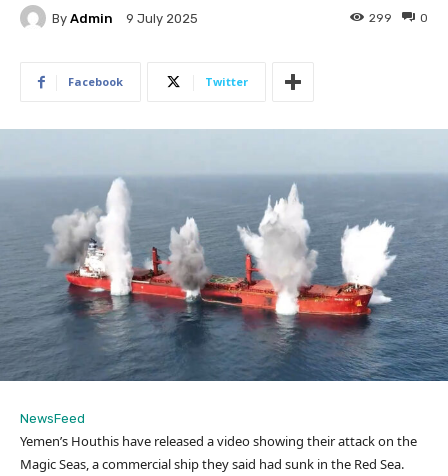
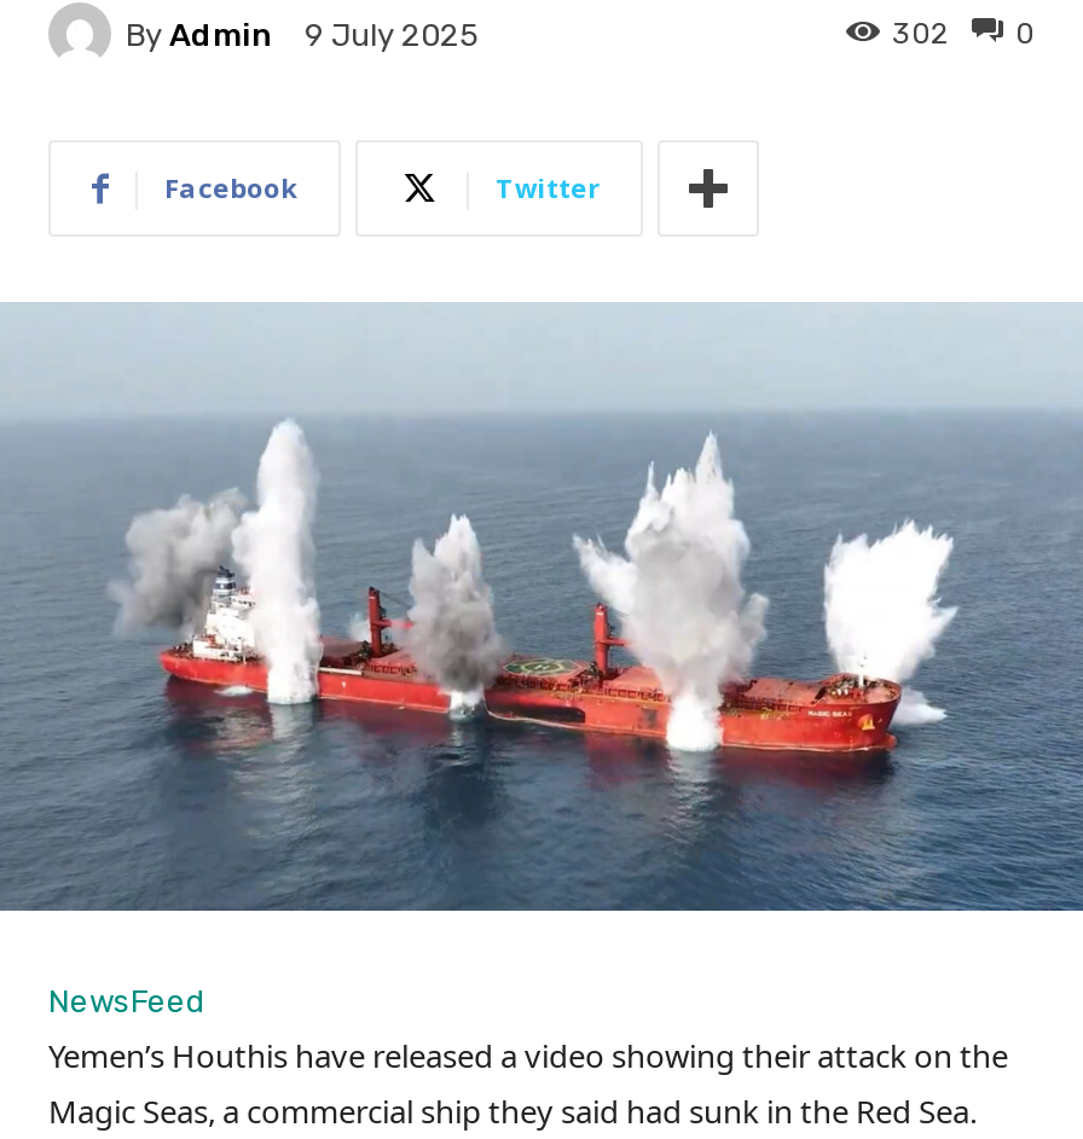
[369,11,392,25] 299 -> [892,17,948,50] 302

